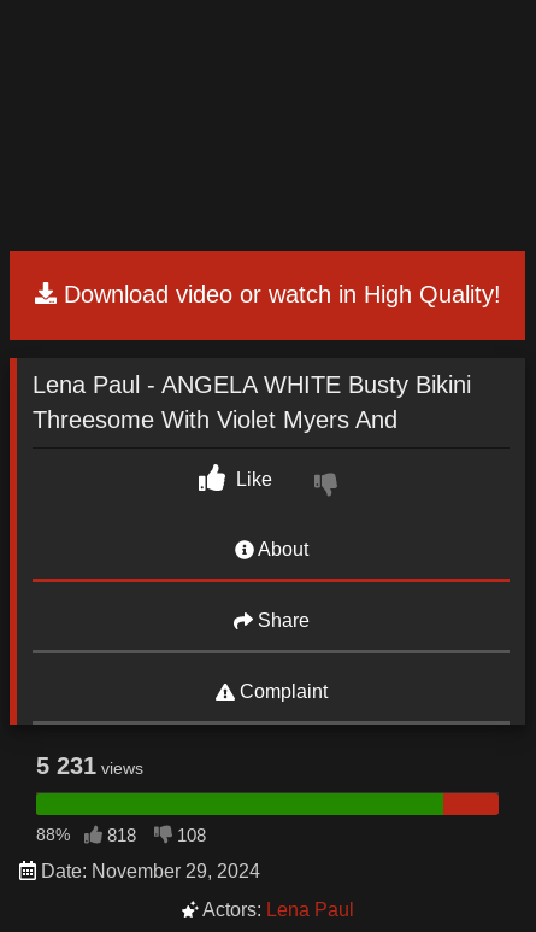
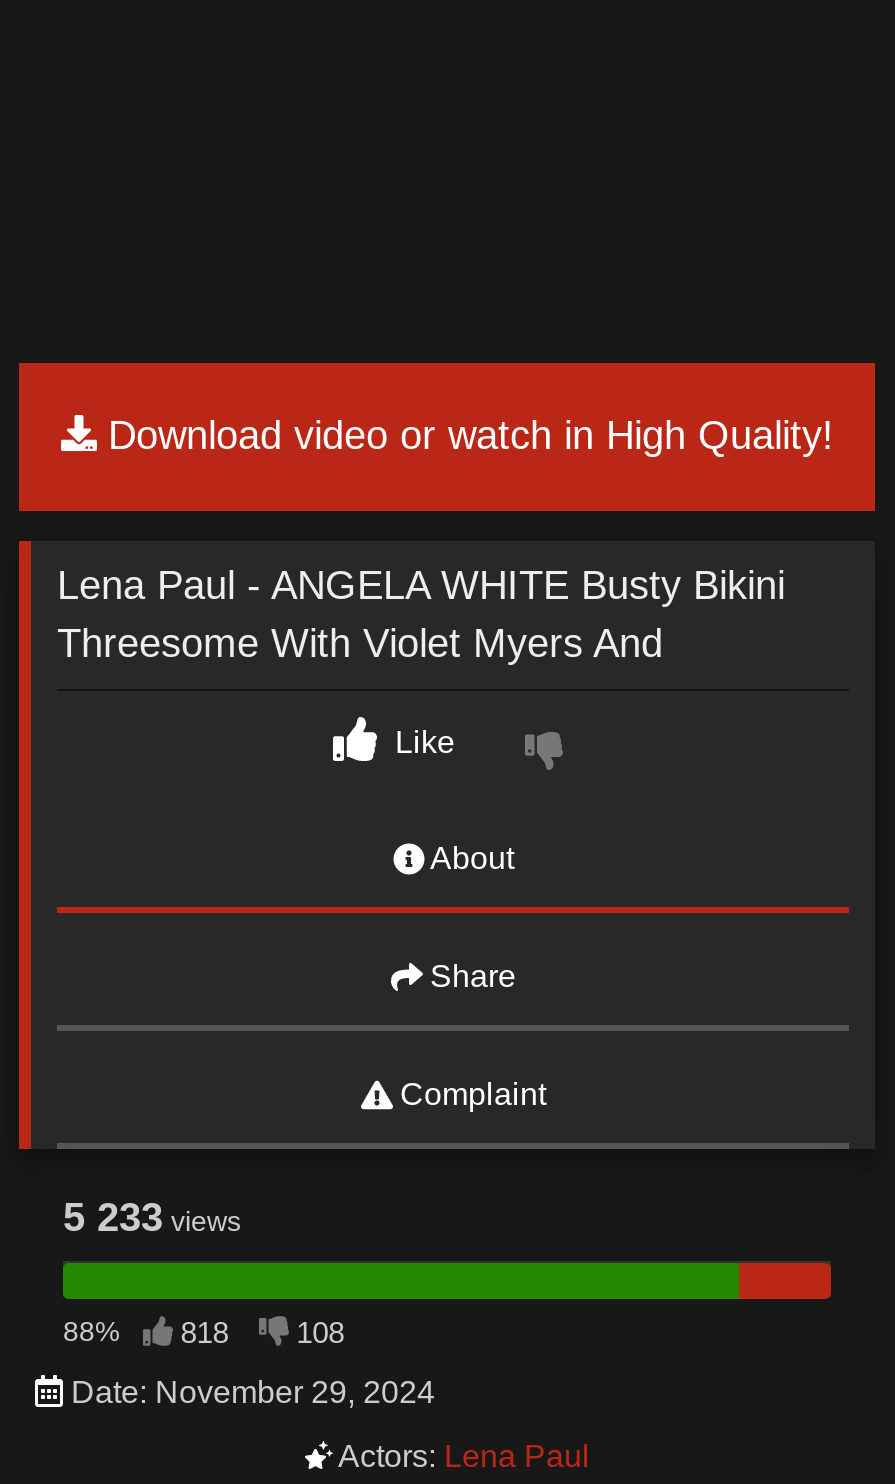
[36,752,143,779] 5 231 views -> [63,1194,241,1238] 5 233 views

